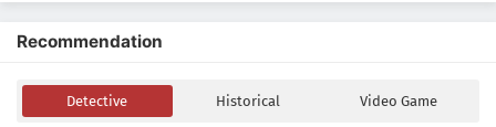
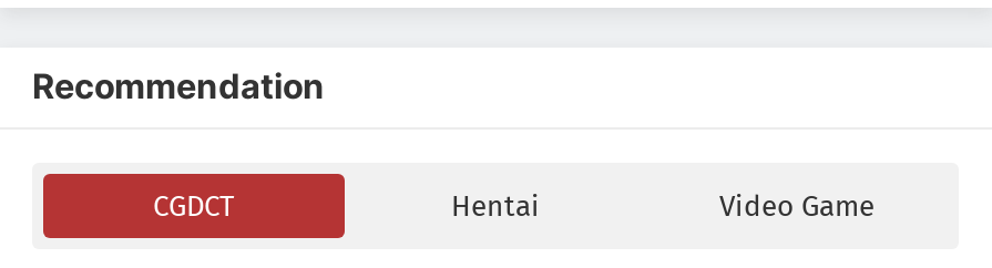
[67,93,280,109] Detective | Historical -> [153,189,540,222] CGDCT | Hentai

